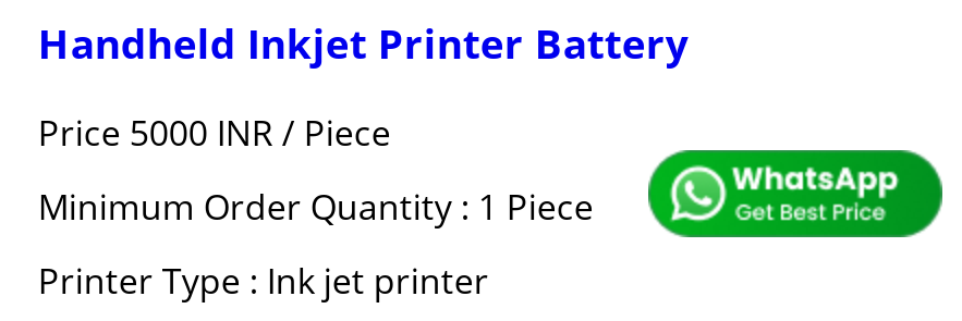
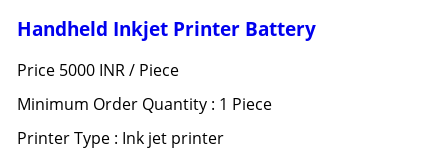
[646,148,945,239] [image] -> none

